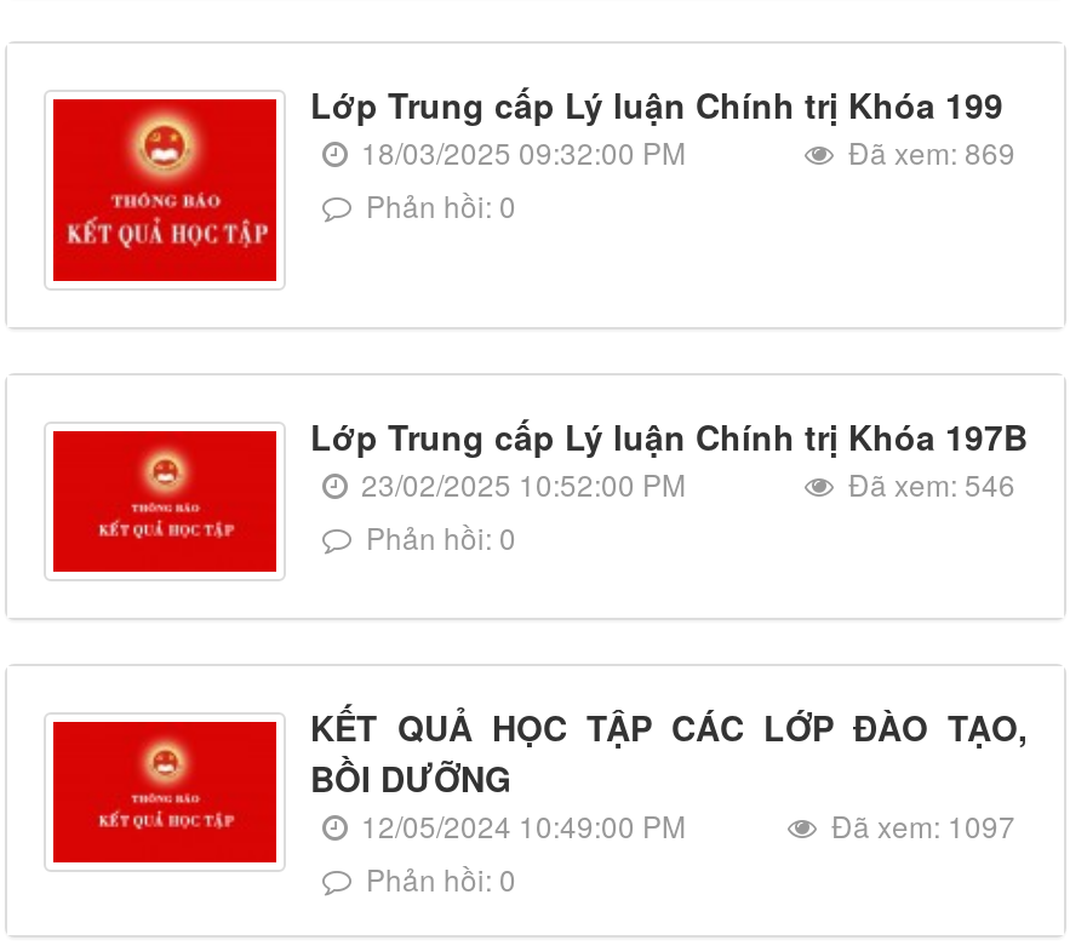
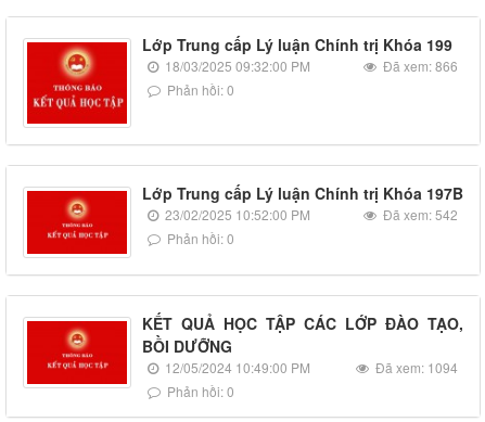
[841,130,1015,171] Đã xem: 869 -> [380,56,458,74] Đã xem: 866
[841,463,1015,504] Đã xem: 546 -> [380,205,458,223] Đã xem: 542
[824,804,1015,845] Đã xem: 1097 -> [372,358,458,376] Đã xem: 1094

